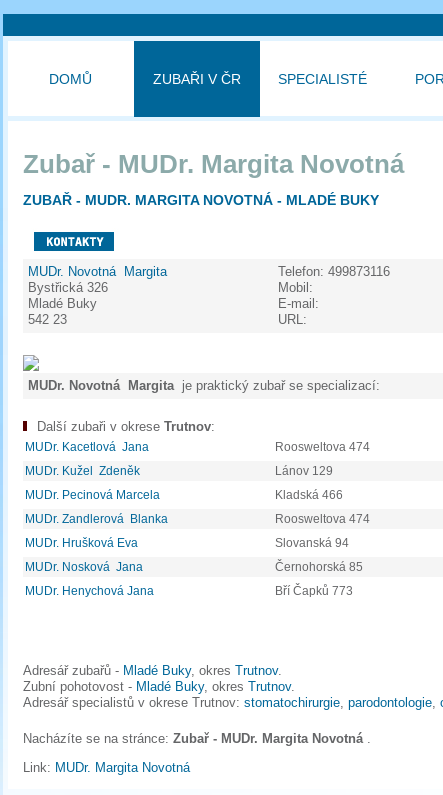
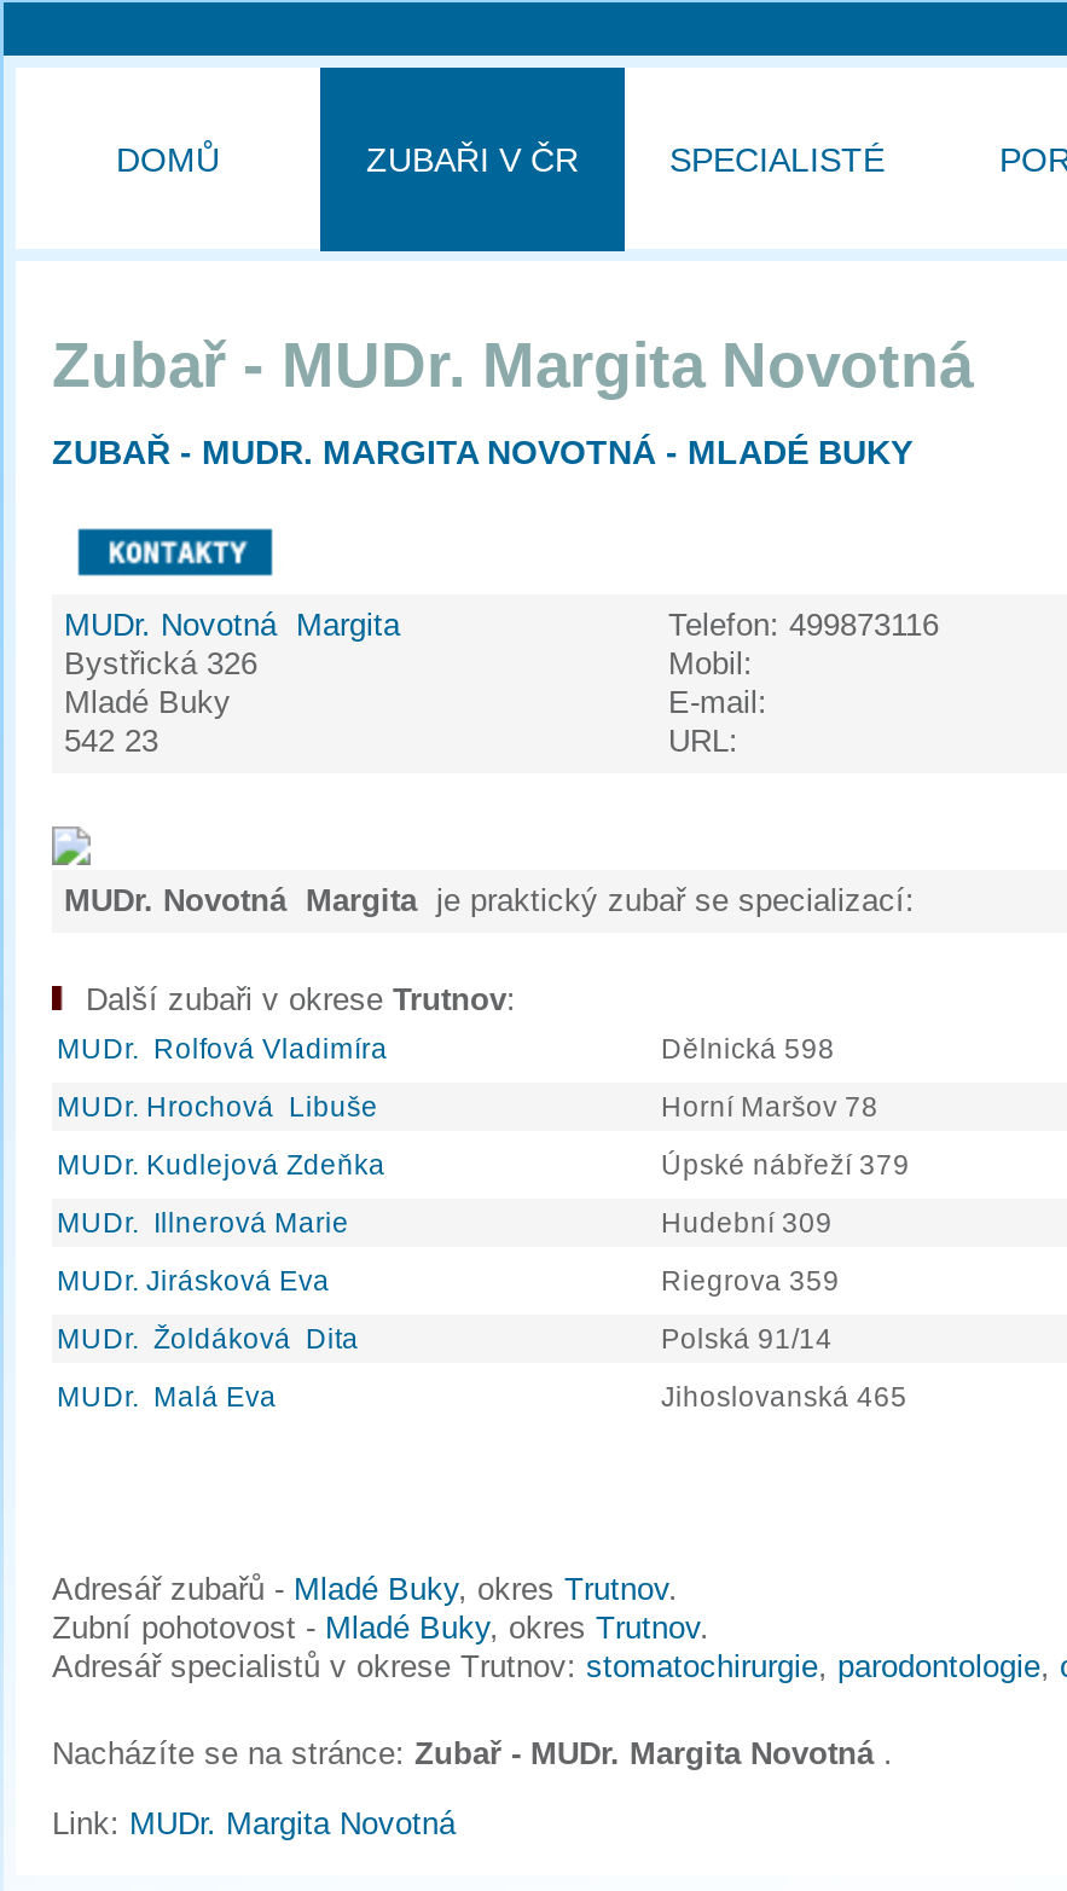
[25,441,370,453] MUDr. Kacetlová Jana | Roosweltova 474 -> [57,1034,835,1063] MUDr. Rolfová Vladimíra | Dělnická 598
[25,465,333,477] MUDr. Kužel Zdeněk | Lánov 129 -> [57,1092,878,1121] MUDr. Hrochová Libuše | Horní Maršov 78
[25,489,343,501] MUDr. Pecinová Marcela | Kladská 466 -> [57,1150,910,1179] MUDr. Kudlejová Zdeňka | Úpské nábřeží 379
[25,513,370,525] MUDr. Zandlerová Blanka | Roosweltova 474 -> [57,1208,833,1237] MUDr. Illnerová Marie | Hudební 309
[25,537,349,549] MUDr. Hrušková Eva | Slovanská 94 -> [57,1266,840,1295] MUDr. Jirásková Eva | Riegrova 359
[25,561,363,573] MUDr. Nosková Jana | Černohorská 85 -> [57,1324,833,1353] MUDr. Žoldáková Dita | Polská 91/14
[25,585,353,597] MUDr. Henychová Jana | Bří Čapků 773 -> [57,1382,907,1411] MUDr. Malá Eva | Jihoslovanská 465

